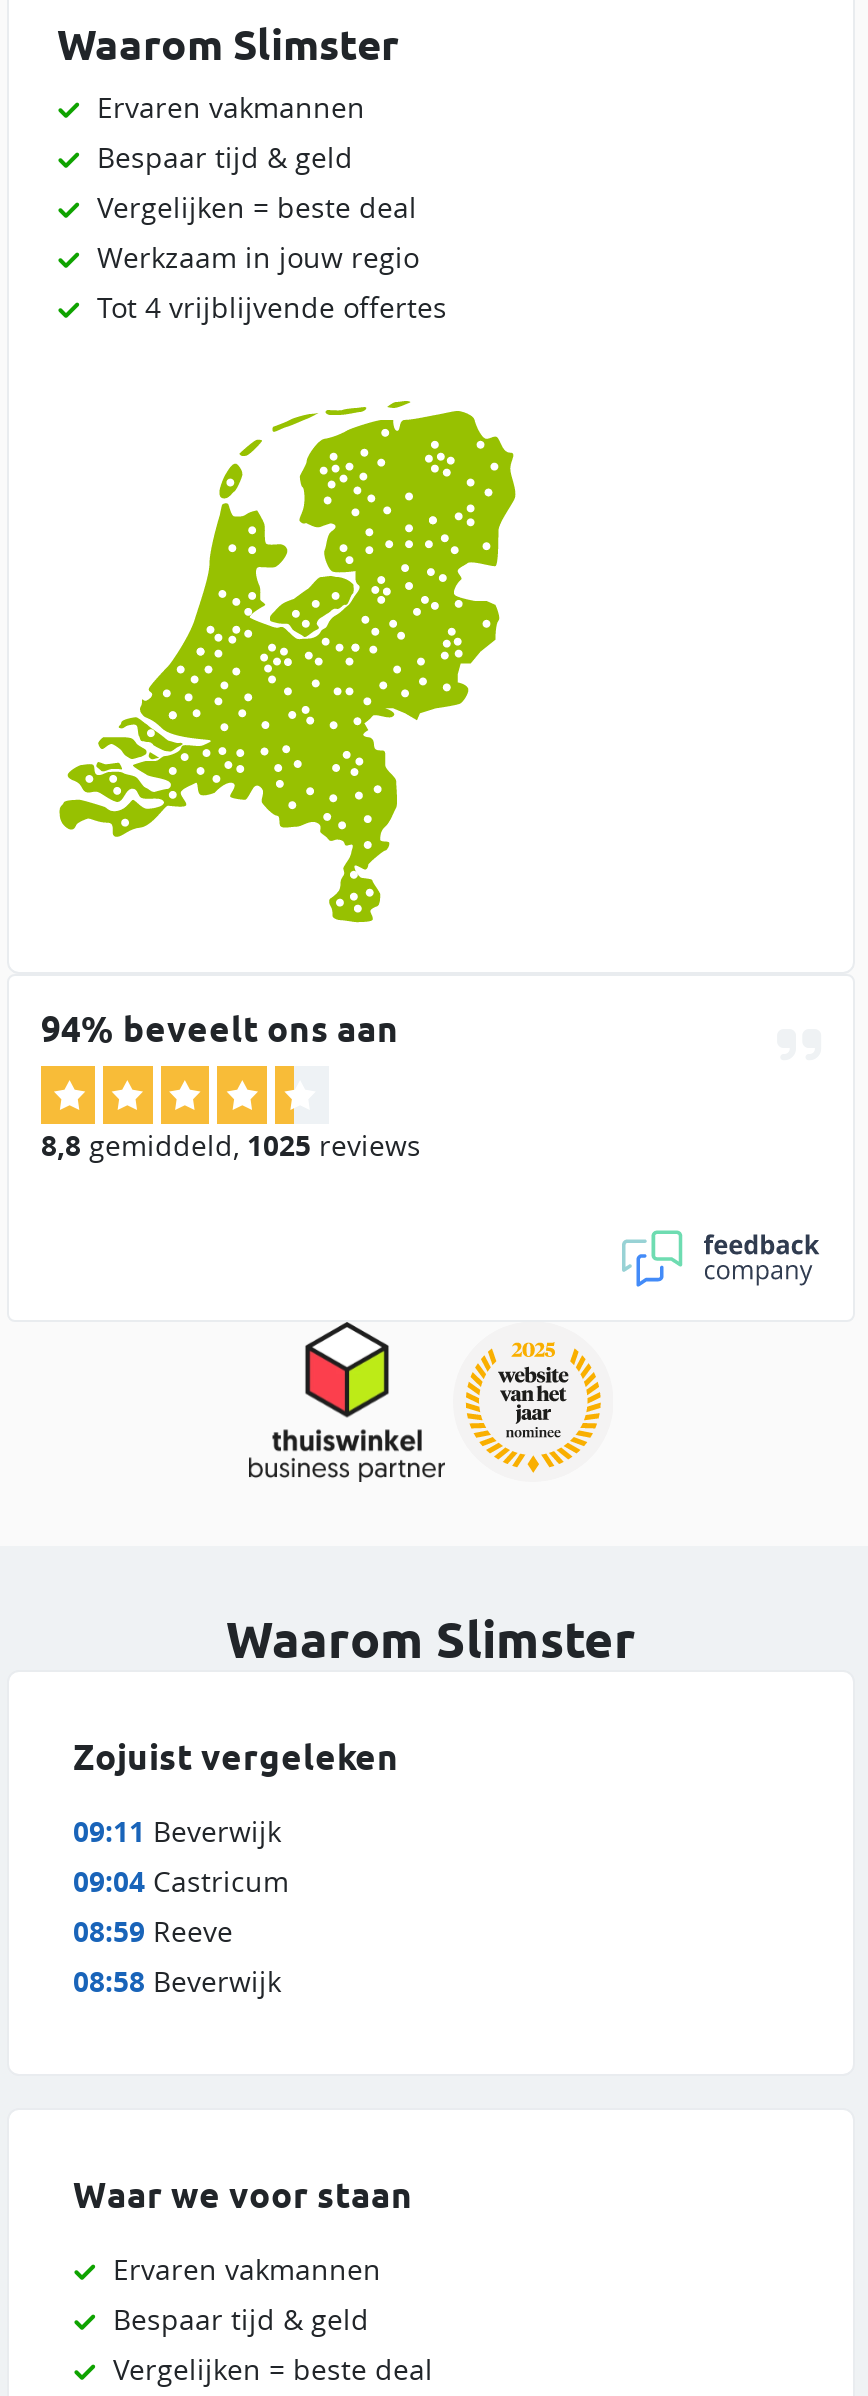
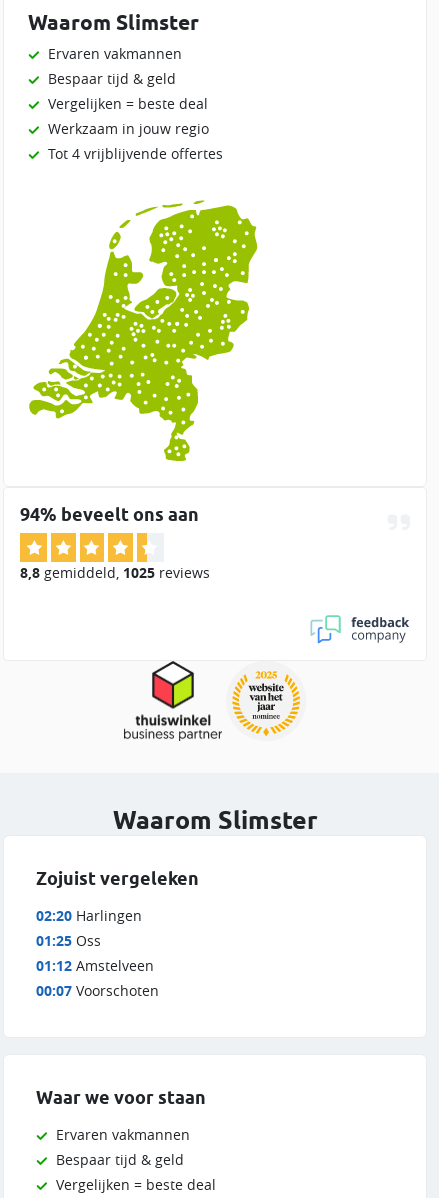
[73,1812,289,2000] 09:11 Beverwijk | 09:04 Castricum | 08:59 Reeve | 08:58 Beverwijk -> [36,906,159,1000] 02:20 Harlingen | 01:25 Oss | 01:12 Amstelveen | 00:07 Voorschoten

